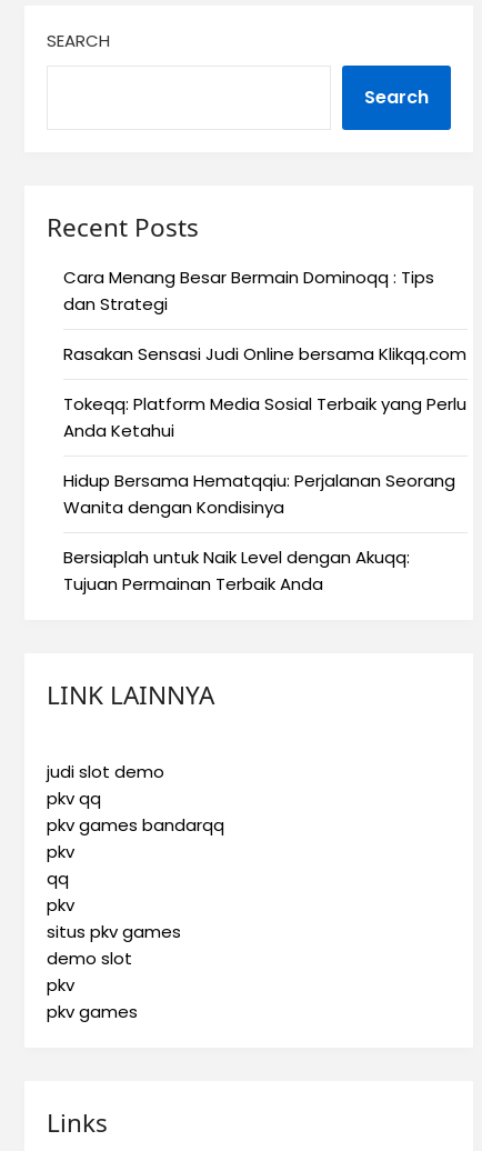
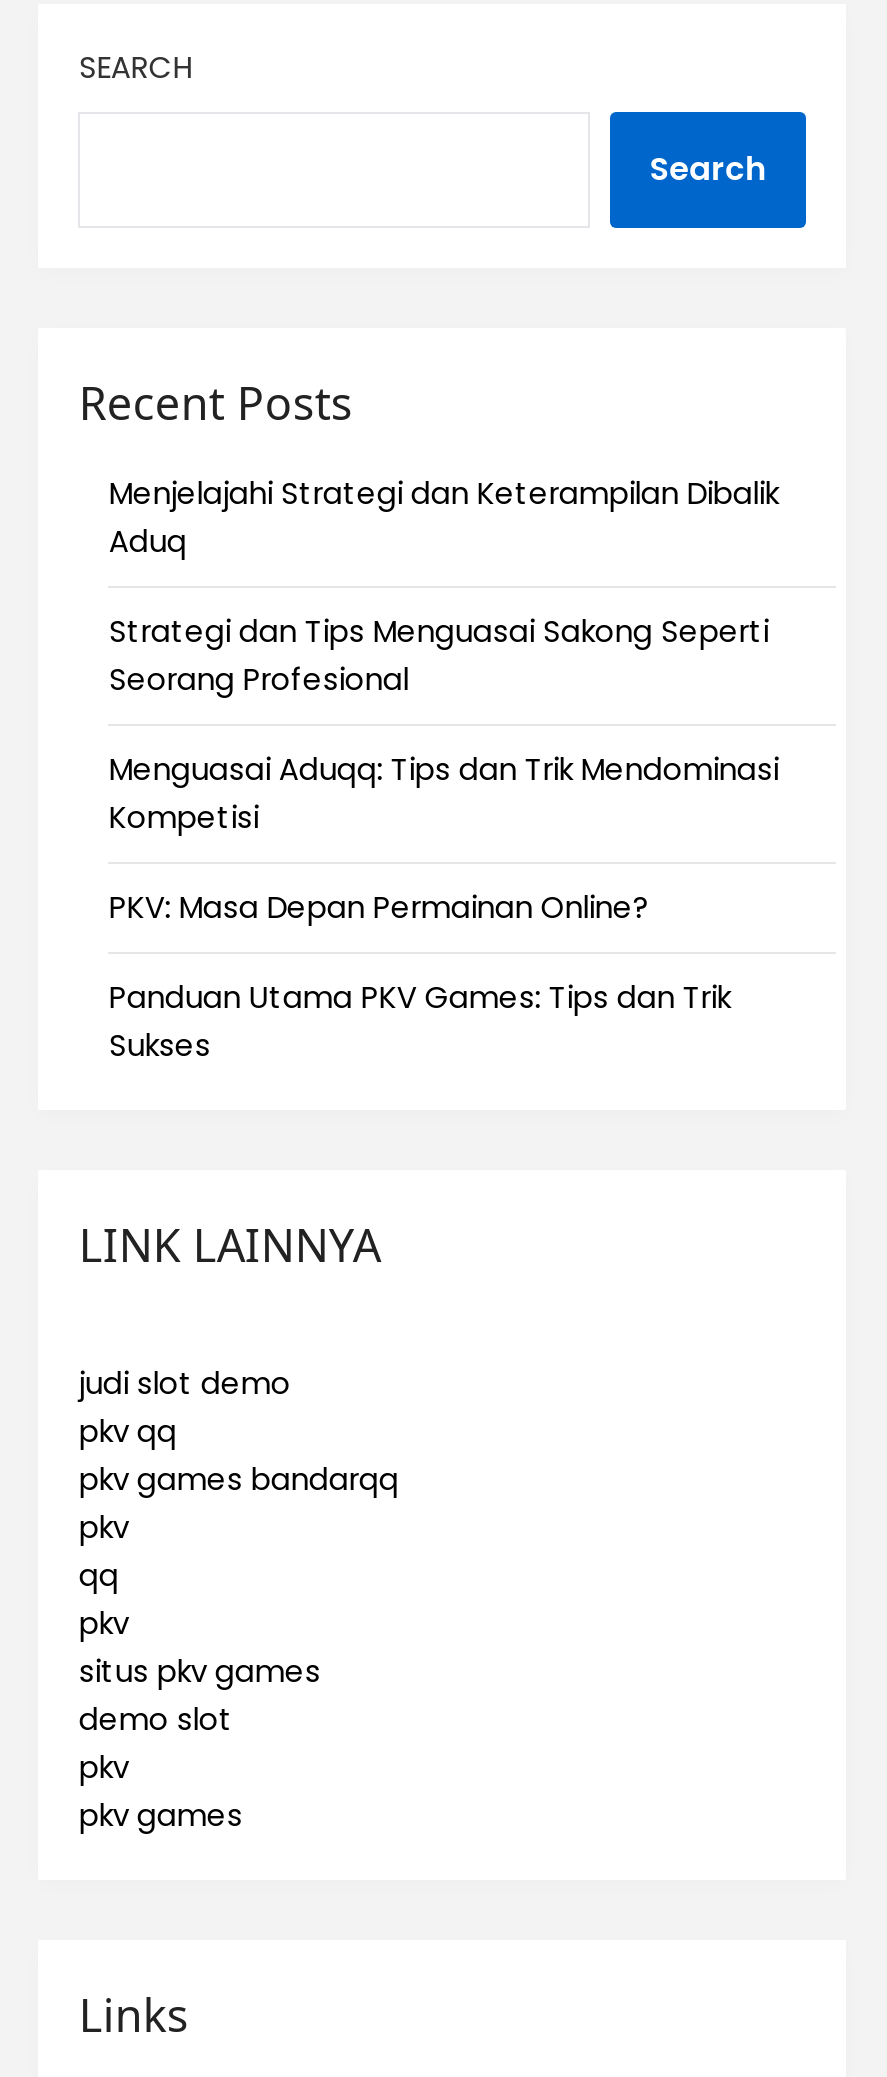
[64,266,435,316] Cara Menang Besar Bermain Dominoqq : Tips | dan Strategi -> [109,472,779,562] Menjelajahi Strategi dan Keterampilan Dibalik | Aduq
[64,342,467,366] Rasakan Sensasi Judi Online bersama Klikqq.com -> [109,610,769,700] Strategi dan Tips Menguasai Sakong Seperti | Seorang Profesional
[64,392,467,442] Tokeqq: Platform Media Sosial Terbaik yang Perlu | Anda Ketahui -> [109,748,779,838] Menguasai Aduqq: Tips dan Trik Mendominasi | Kompetisi
[64,469,456,519] Hidup Bersama Hematqqiu: Perjalanan Seorang | Wanita dengan Kondisinya -> [109,886,649,928] PKV: Masa Depan Permainan Online?
[64,546,410,595] Bersiaplah untuk Naik Level dengan Akuqq: | Tujuan Permainan Terbaik Anda -> [109,976,731,1066] Panduan Utama PKV Games: Tips dan Trik | Sukses

